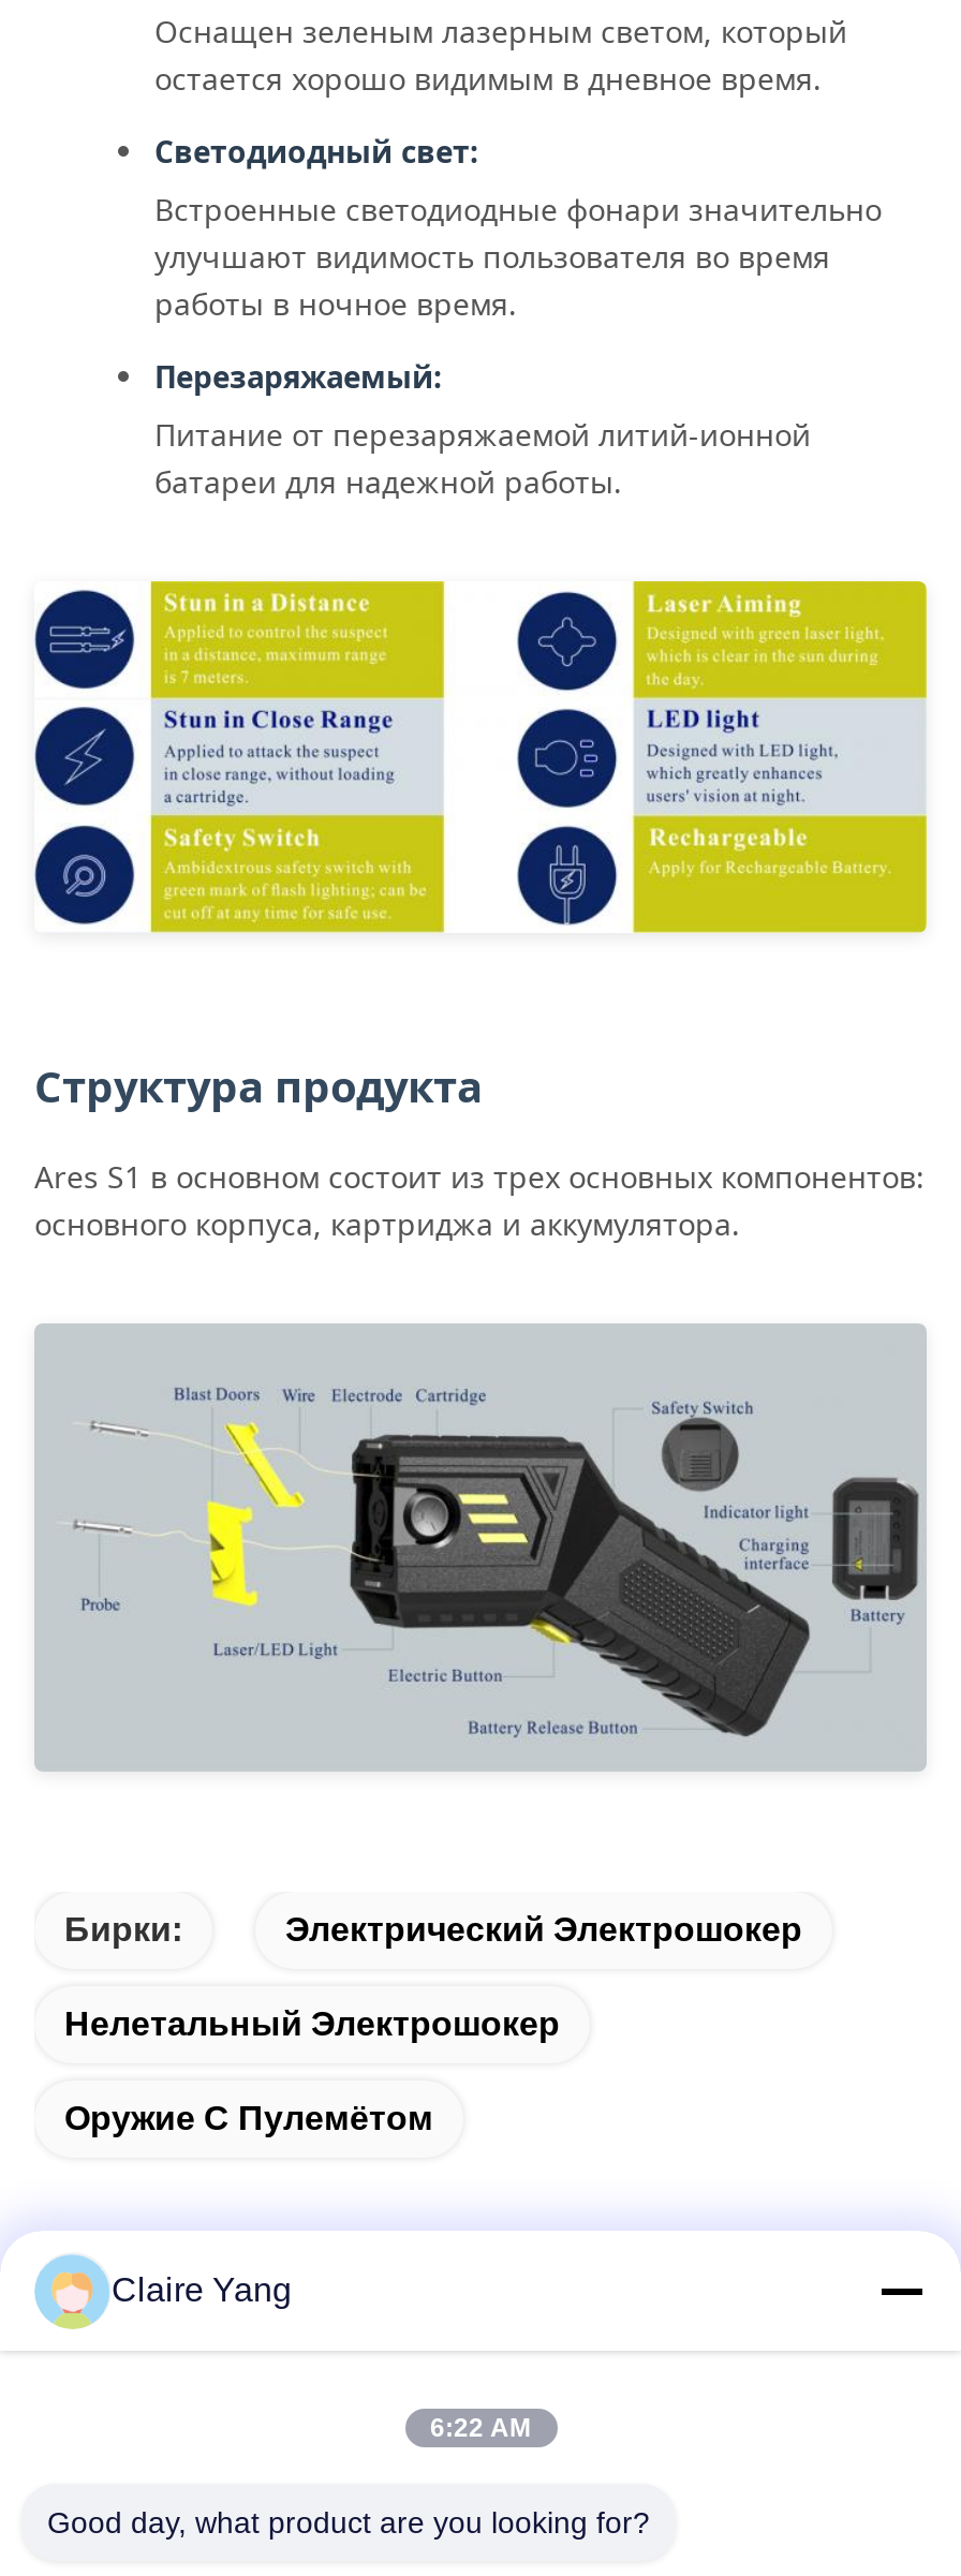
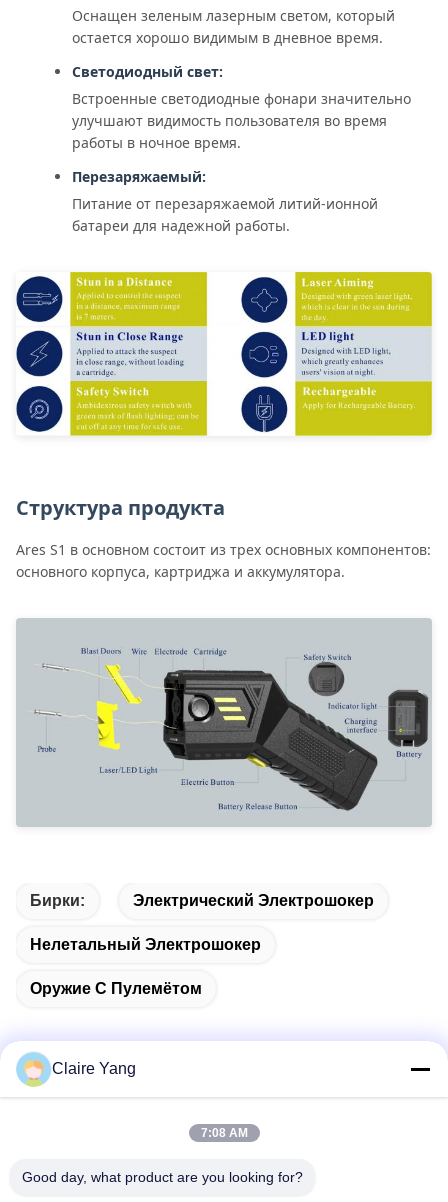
[430,2413,531,2443] 6:22 AM -> [200,1126,247,1140] 7:08 AM

